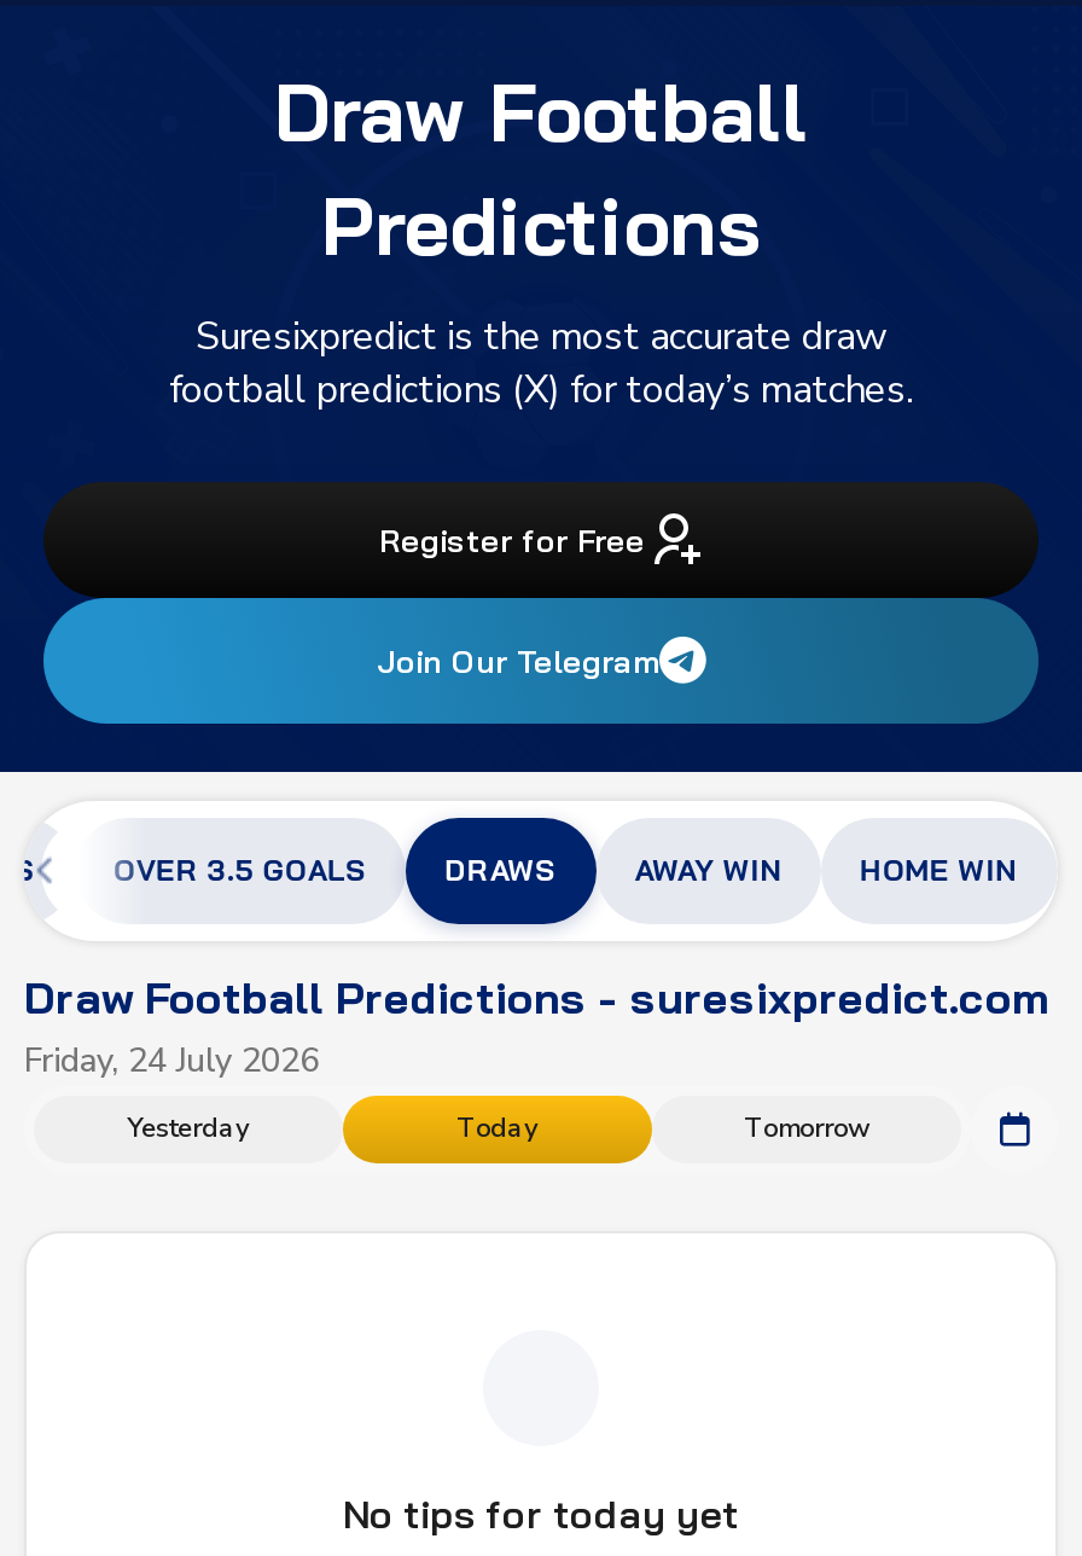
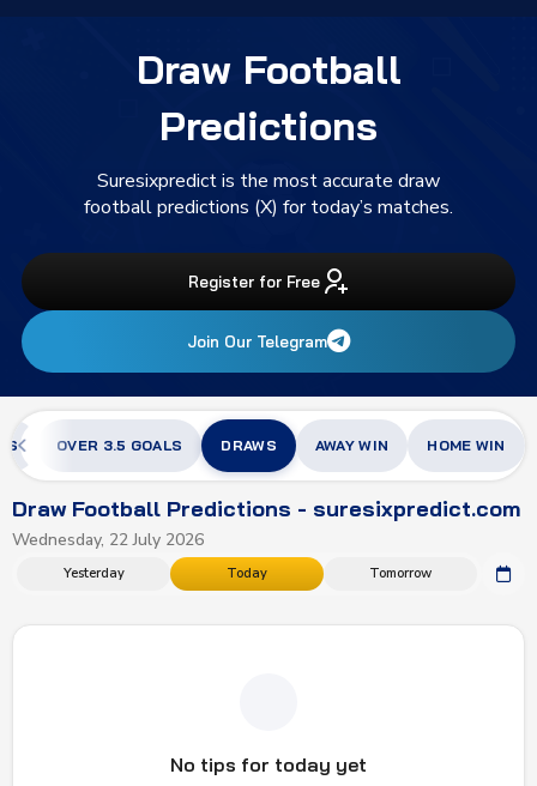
[24,1038,319,1084] Friday, 24 July 2026 -> [12,528,204,551] Wednesday, 22 July 2026

